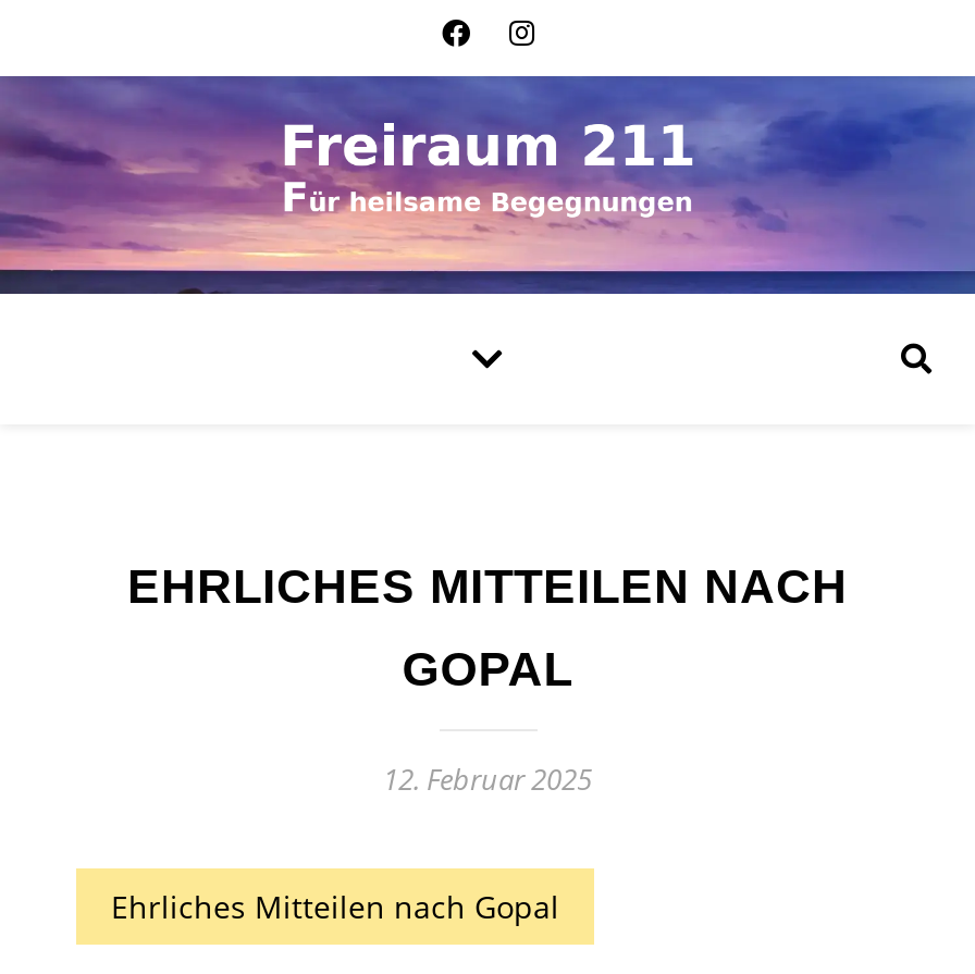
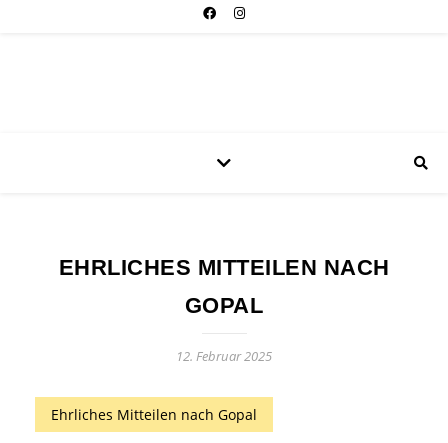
[7,74,968,296] [image] -> none

